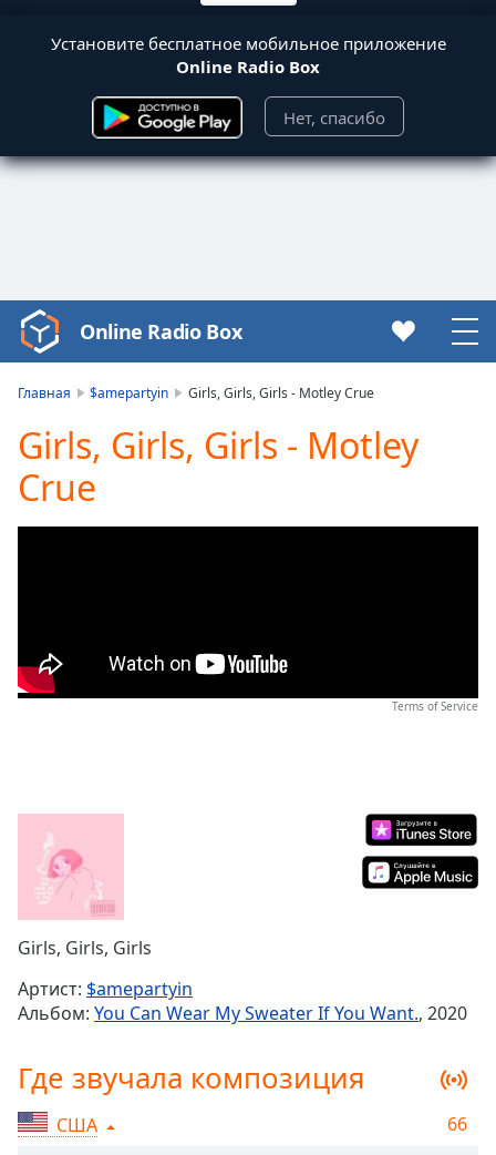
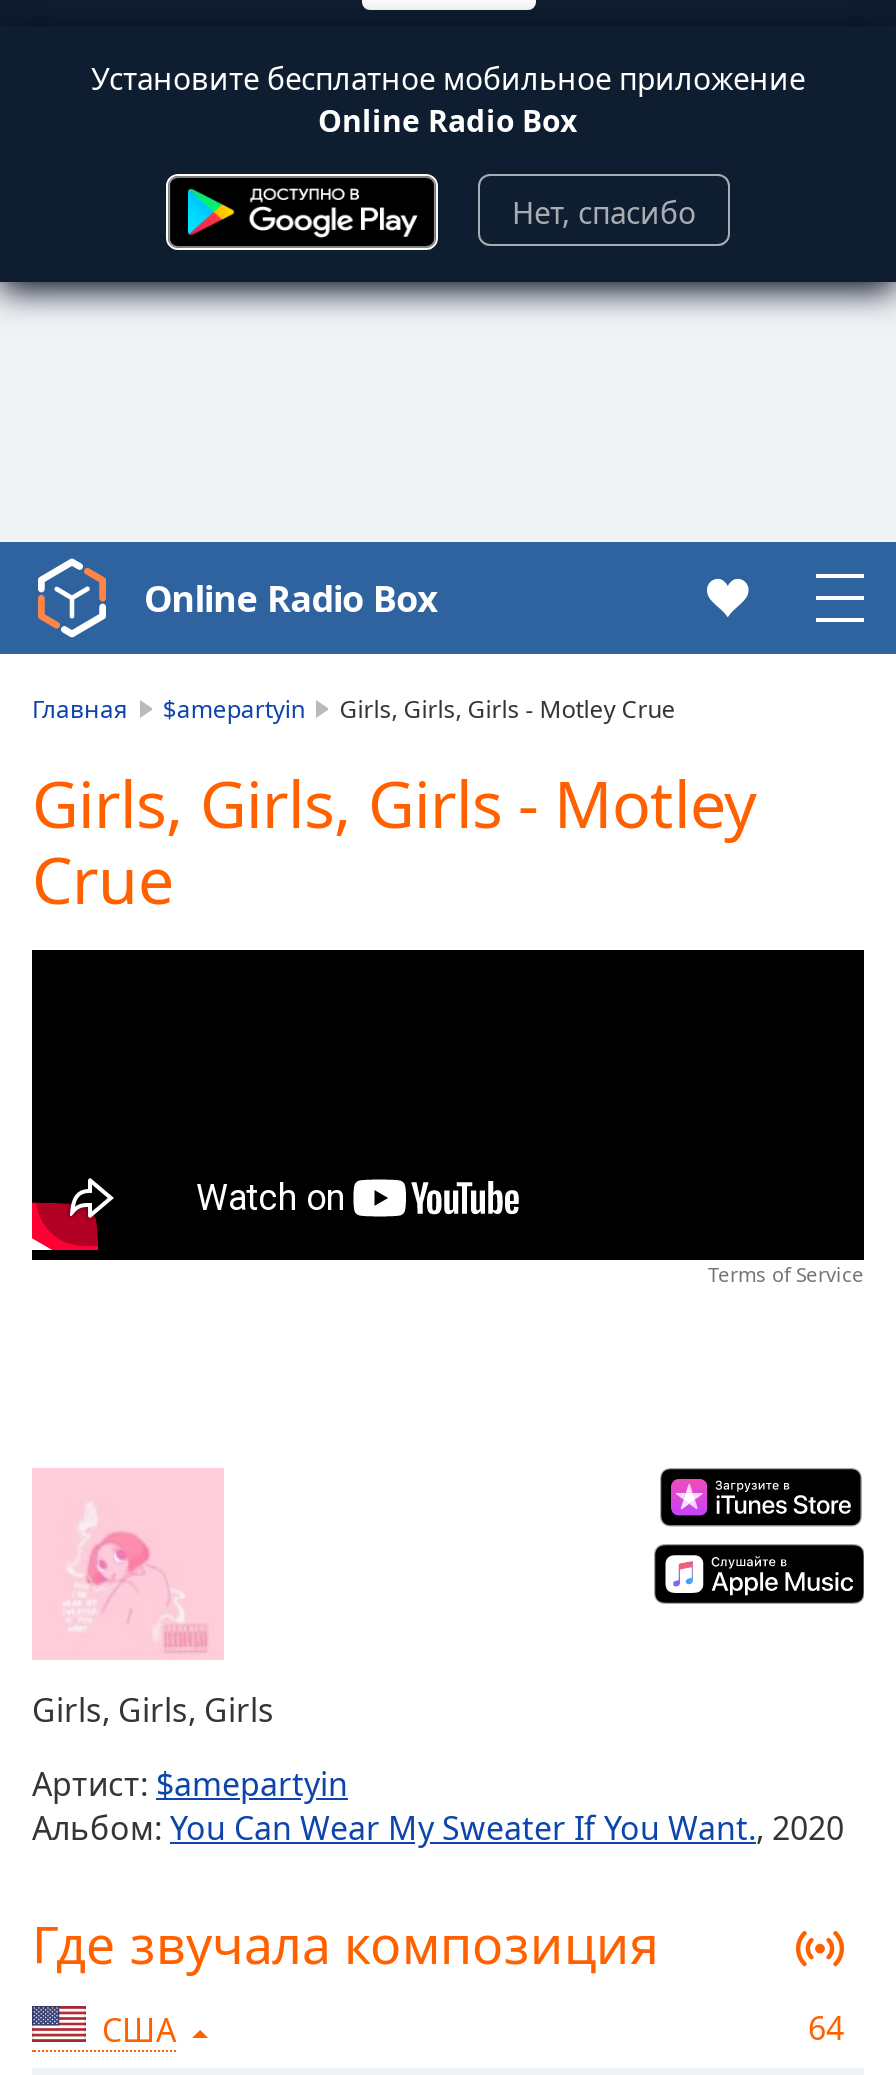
[447,1112,467,1136] 66 -> [808,2006,844,2050] 64

